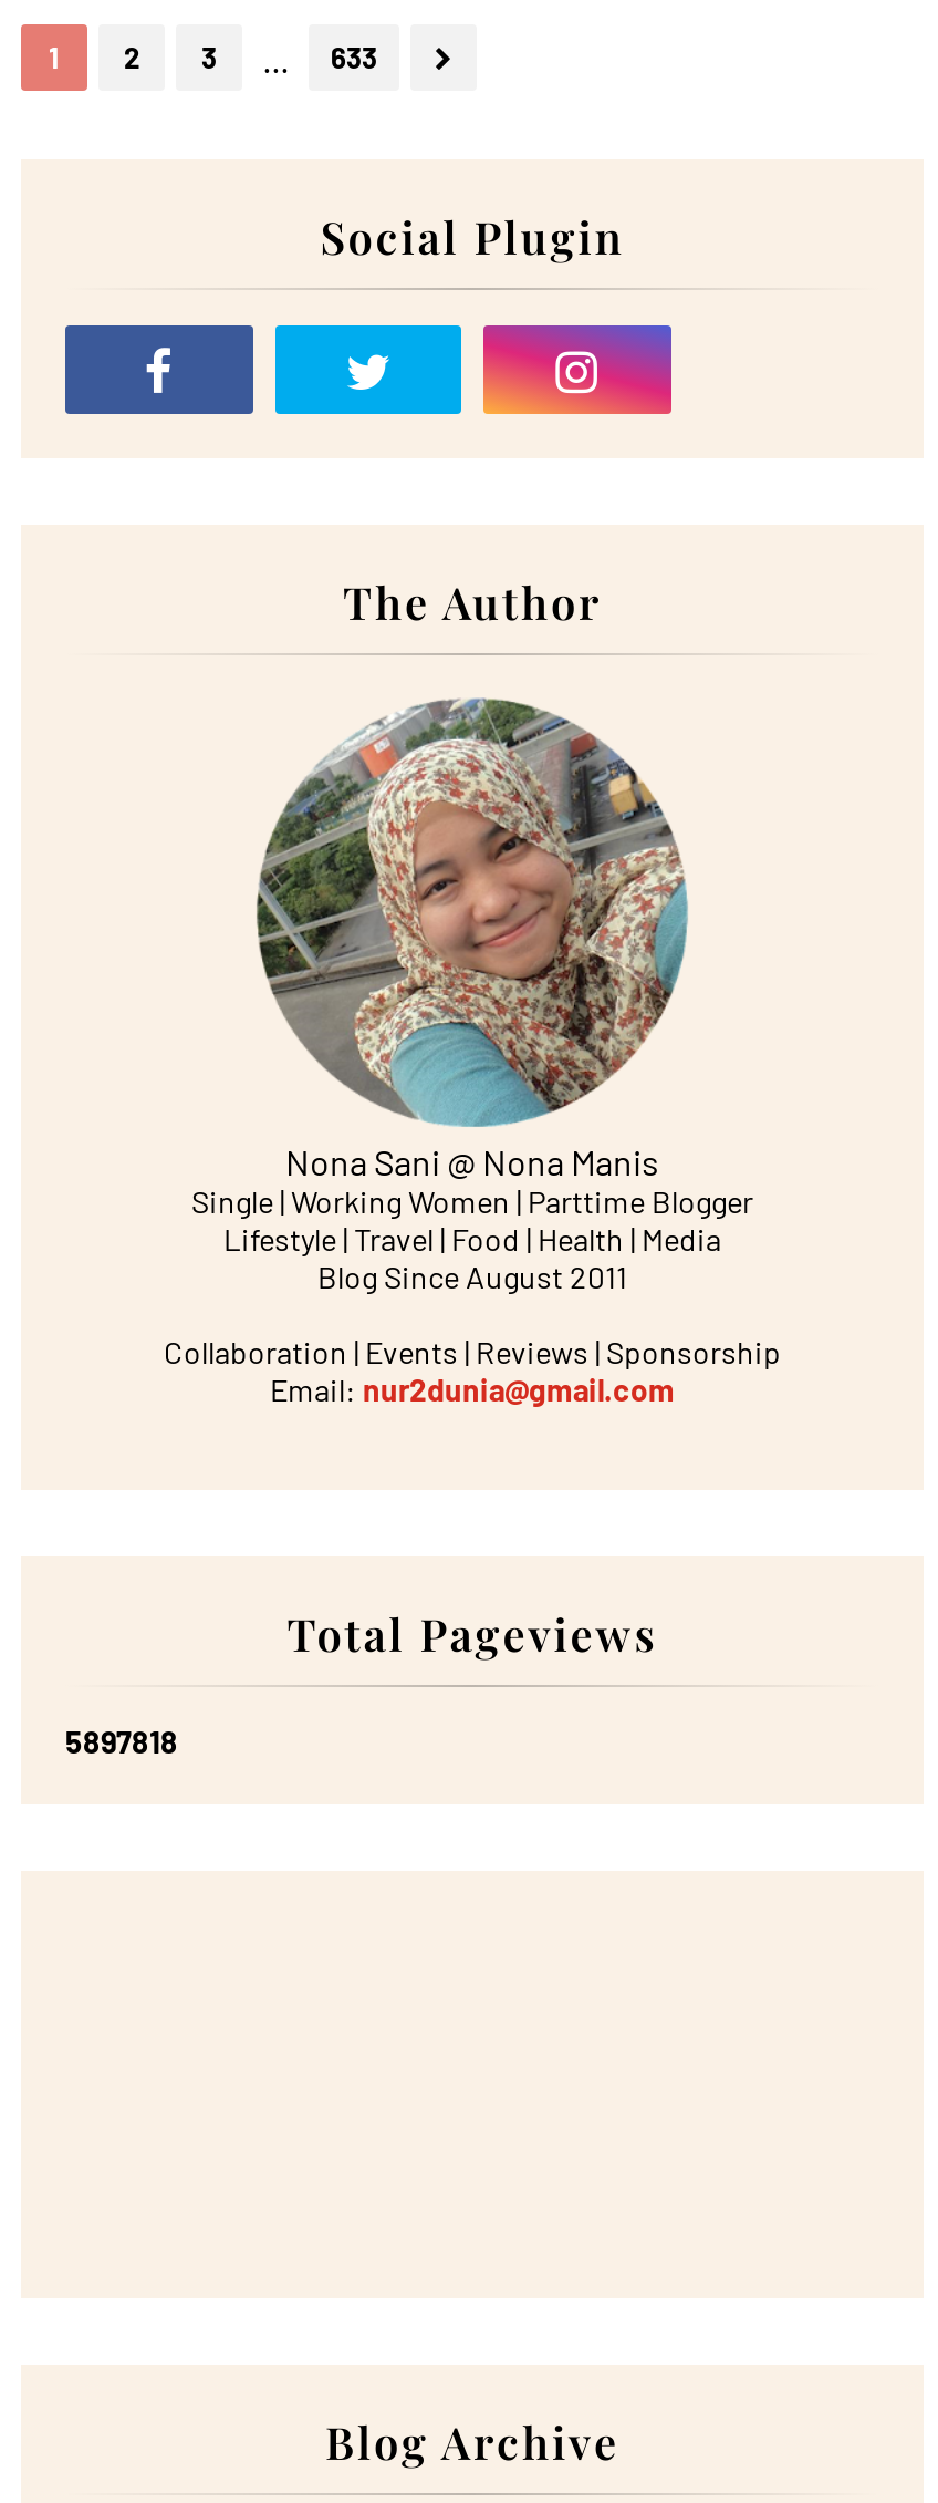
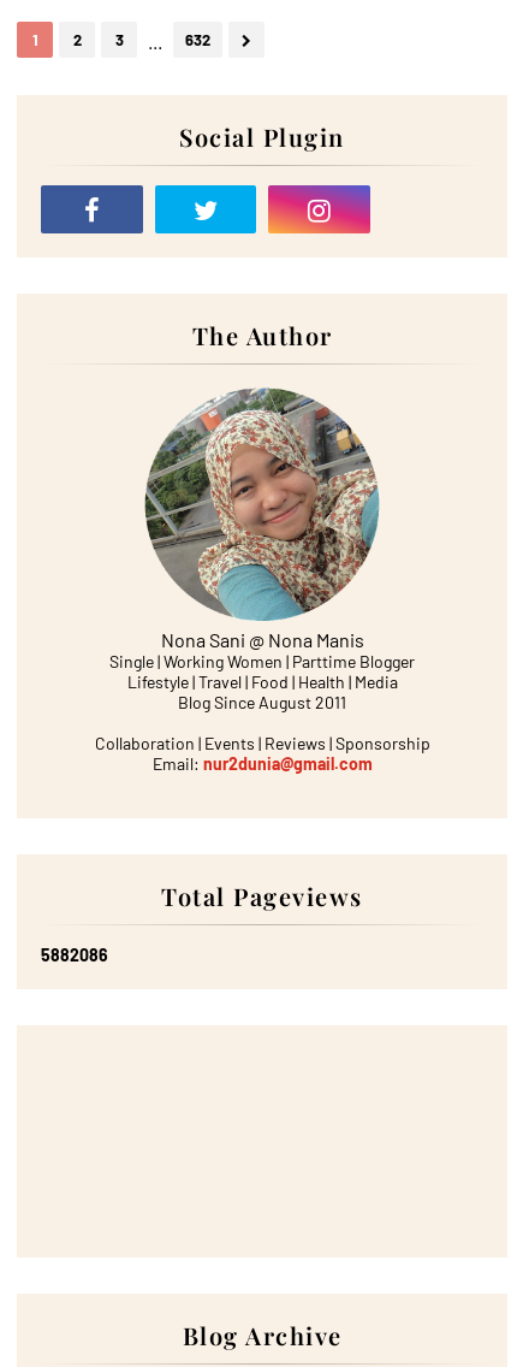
[331,40,377,75] 633 -> [185,30,210,49] 632
[65,1723,178,1760] 5897818 -> [41,945,108,965] 5882086

